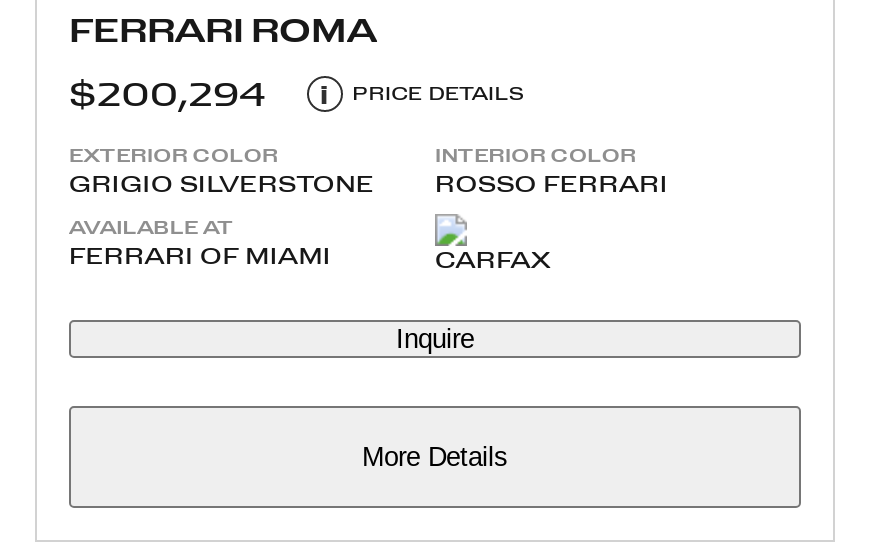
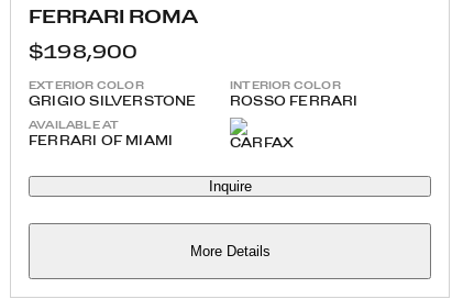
[69,75,525,113] $200,294 | i | PRICE DETAILS -> [29,41,138,62] $198,900

